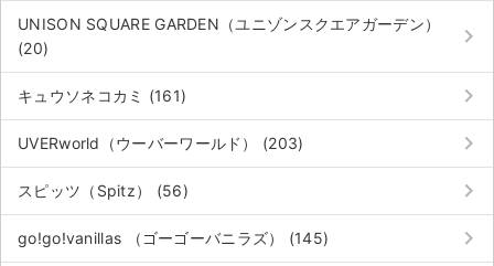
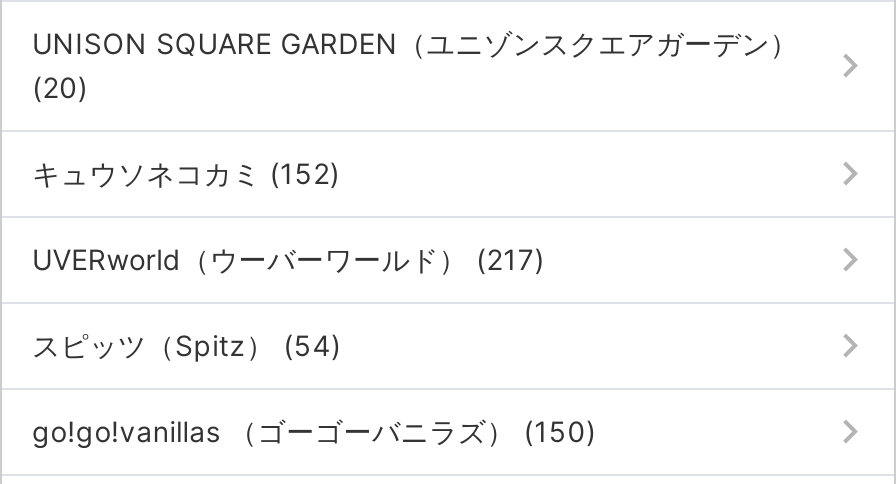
[18,87,187,105] キュウソネコカミ (161) -> [32,157,340,191] キュウソネコカミ (152)
[18,134,304,153] UVERworld（ウーバーワールド） (203) -> [32,243,545,277] UVERworld（ウーバーワールド） (217)
[18,182,188,200] スピッツ（Spitz） (56) -> [32,329,342,363] スピッツ（Spitz） (54)
[18,229,329,248] go!go!vanillas （ゴーゴーバニラズ） (145) -> [32,415,597,449] go!go!vanillas （ゴーゴーバニラズ） (150)

